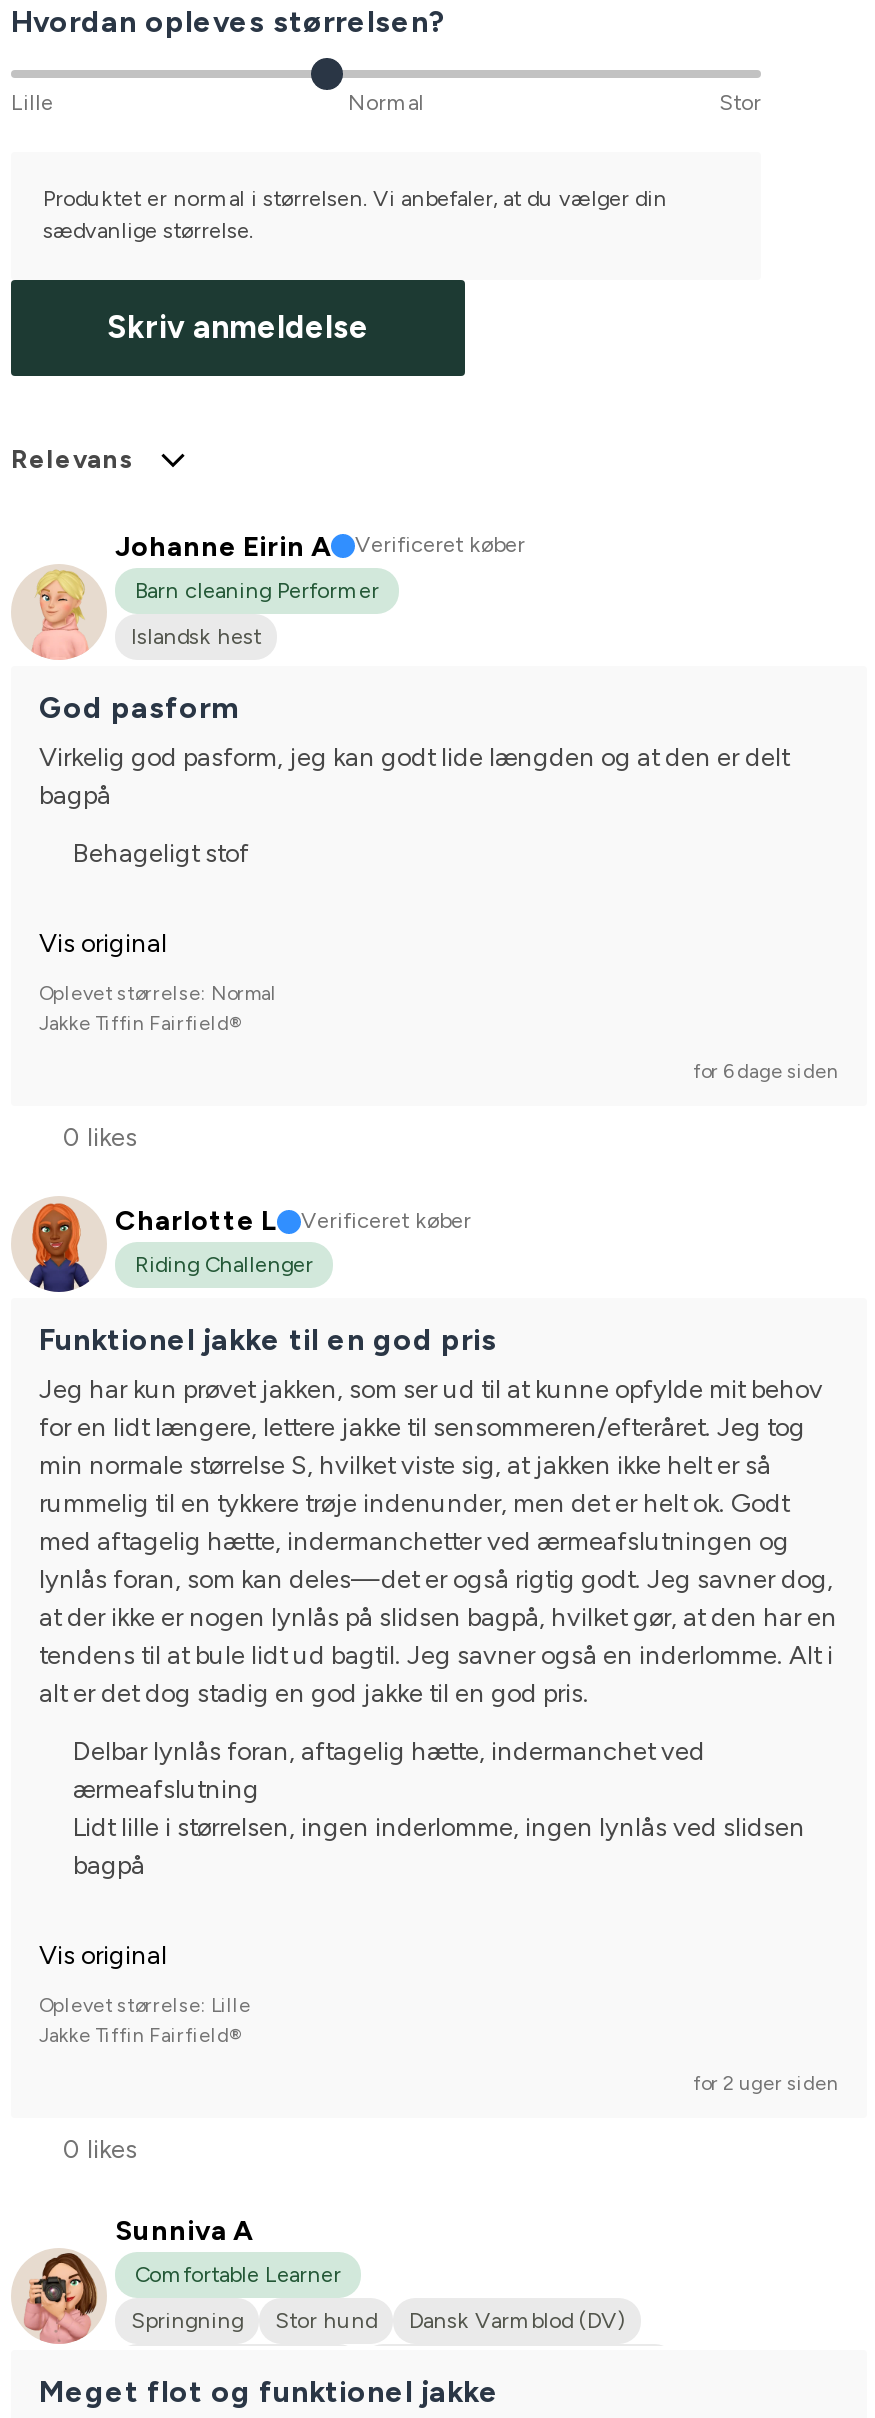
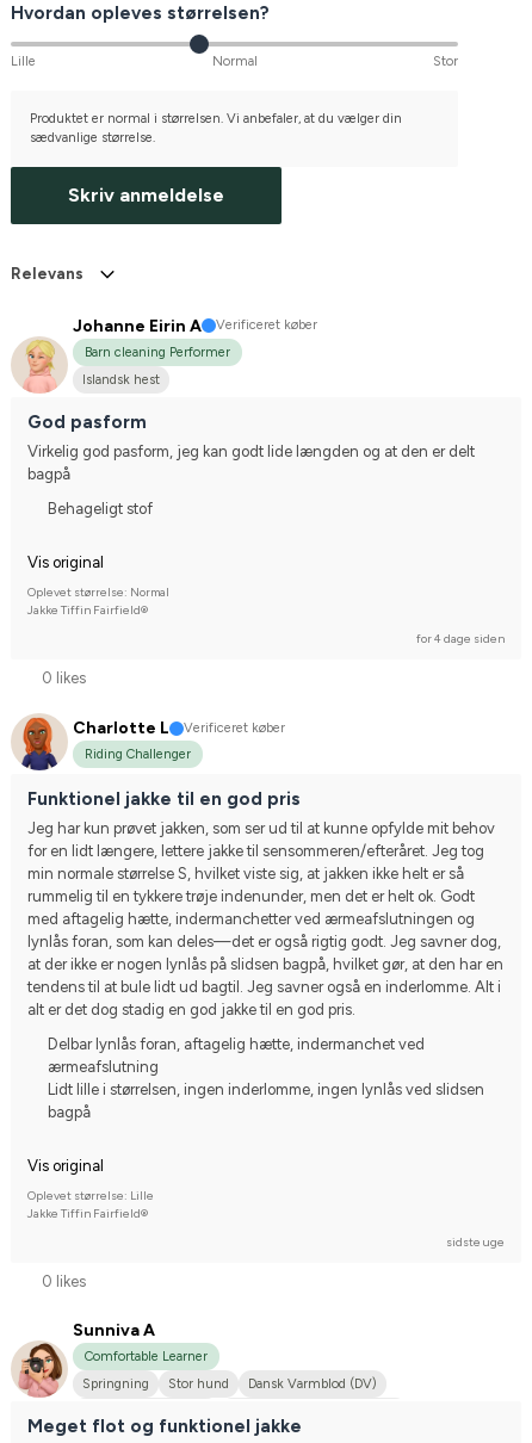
[693,1058,839,1084] for 6 dage siden -> [416,631,505,646] for 4 dage siden
[693,2071,839,2097] for 2 uger siden -> [446,1235,505,1250] sidste uge

